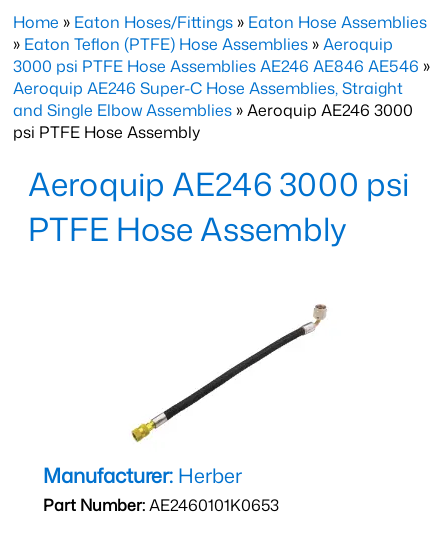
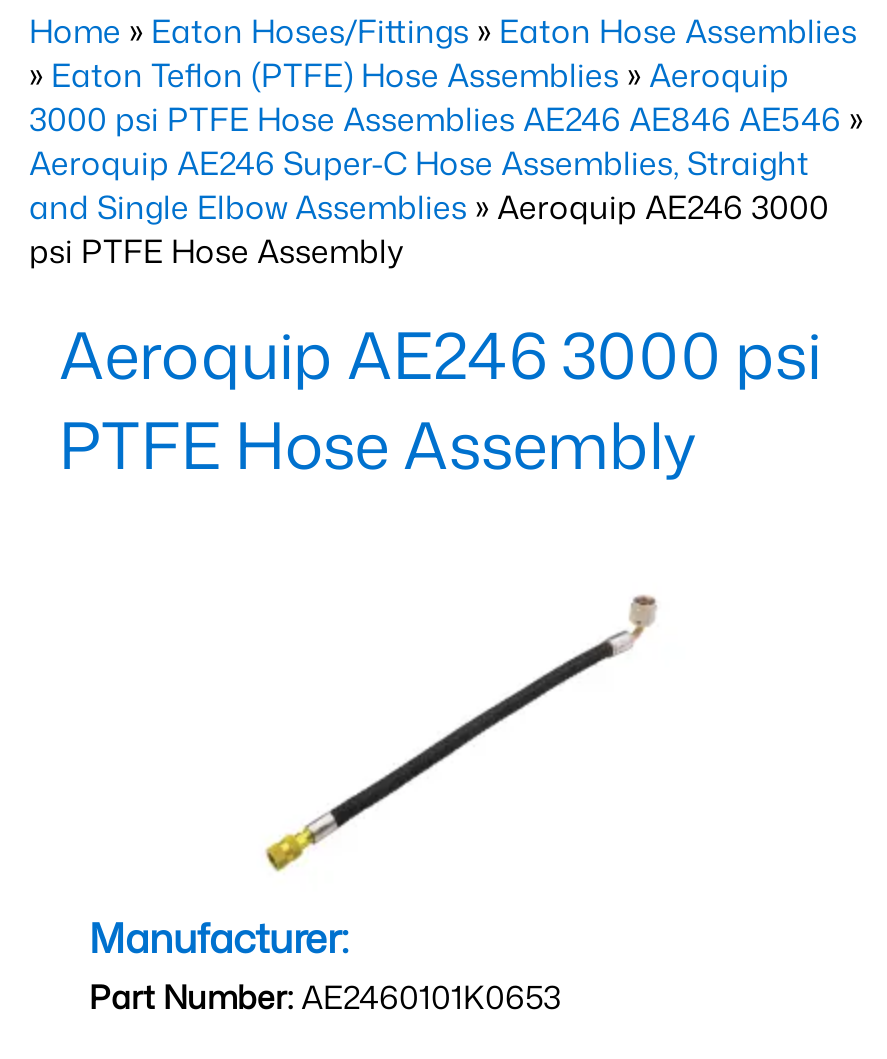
[43,461,242,489] Manufacturer: Herber -> [89,909,349,965] Manufacturer:

